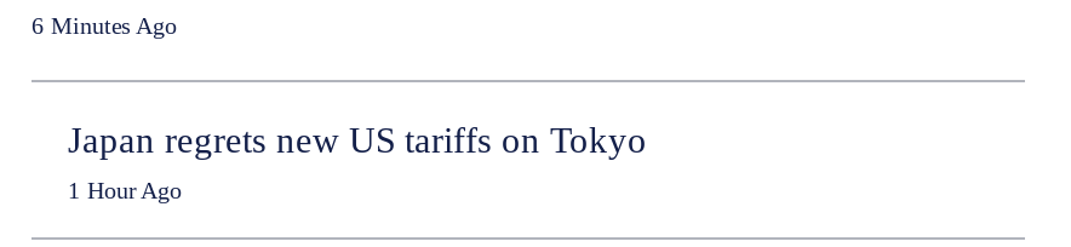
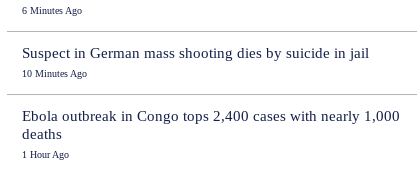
[68,120,647,159] Japan regrets new US tariffs on Tokyo -> [22,45,400,142] Suspect in German mass shooting dies by suicide in jail | 10 Minutes Ago | Ebola outbreak in Congo tops 2,400 cases with nearly 1,000 | deaths

